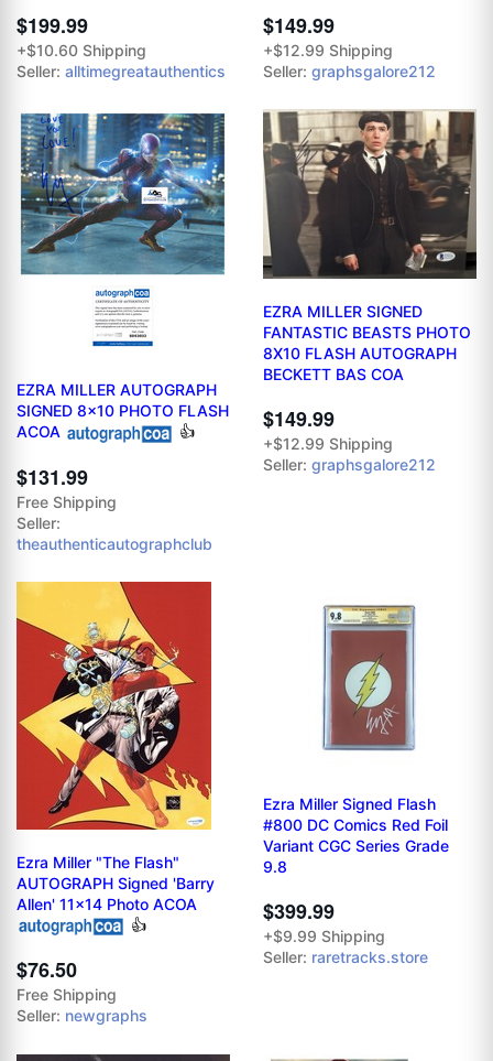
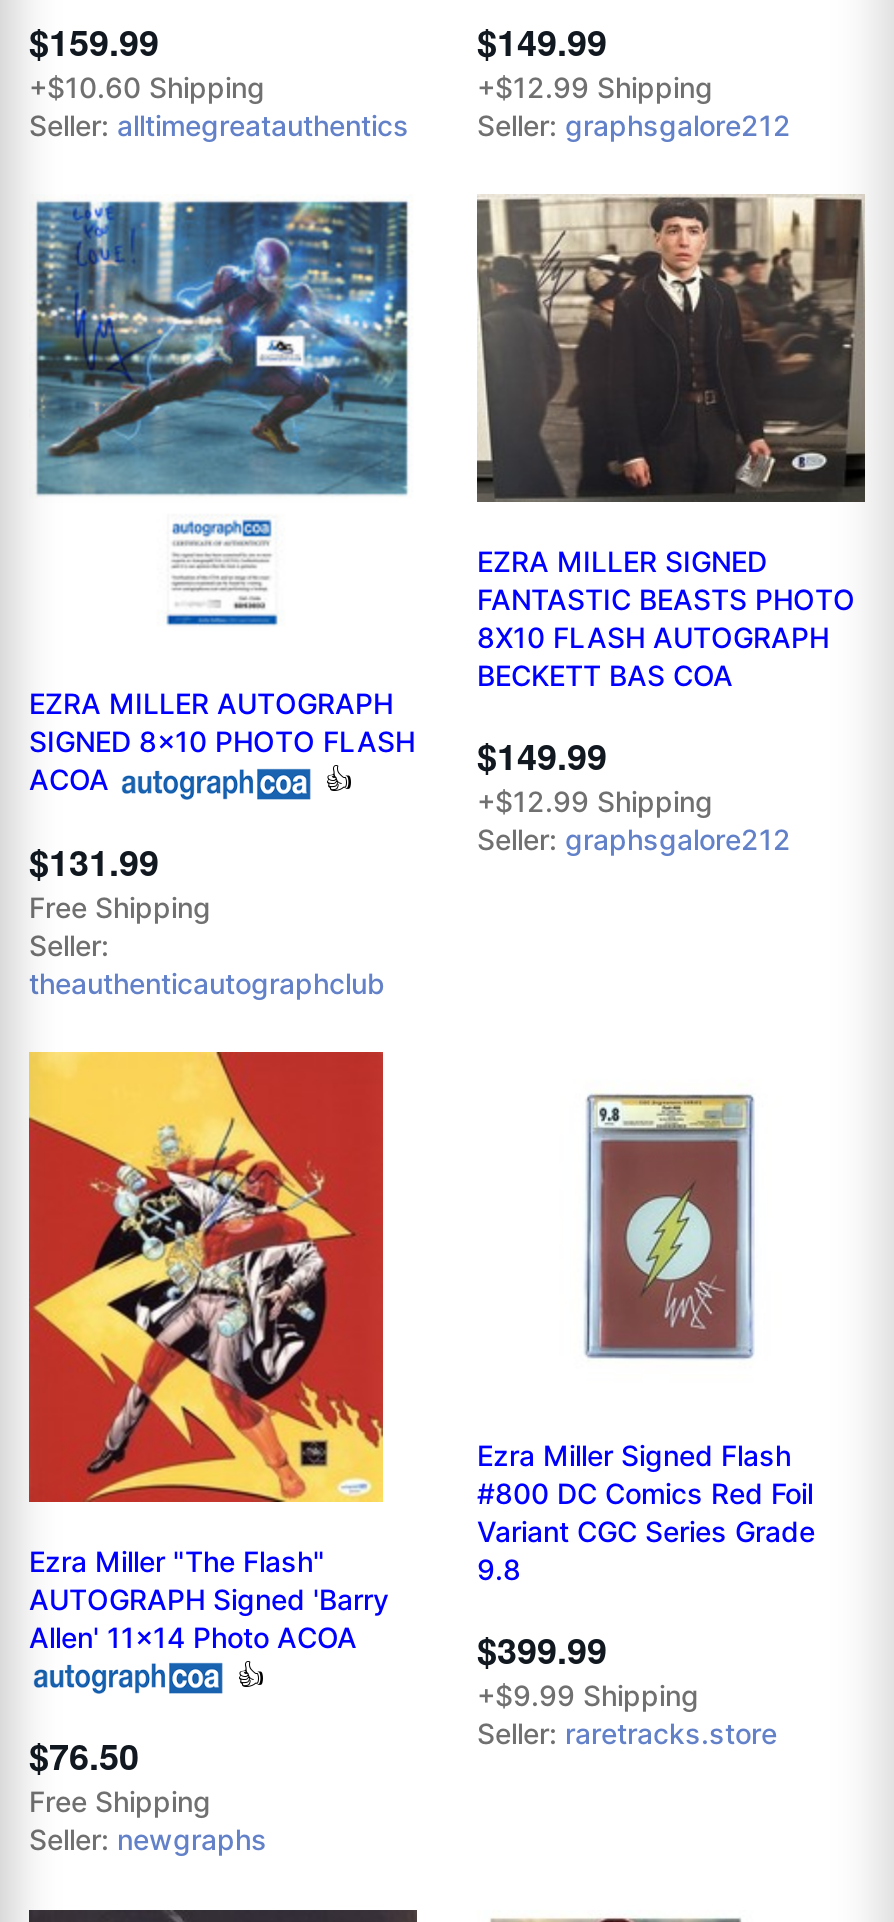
[17,11,88,40] $199.99 -> [29,16,159,68] $159.99

